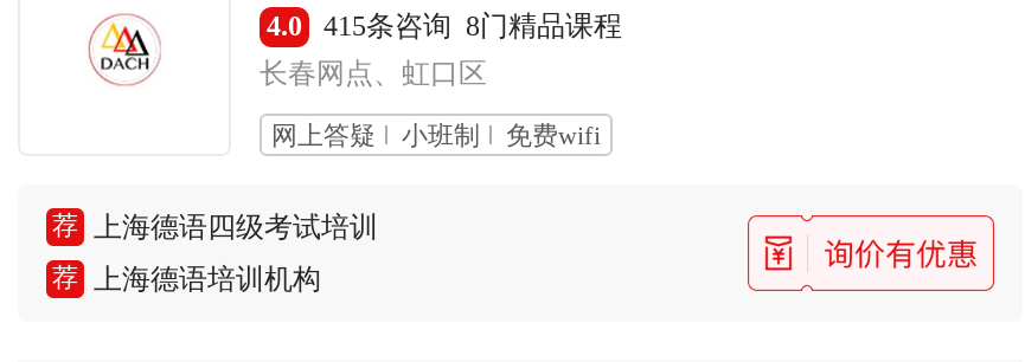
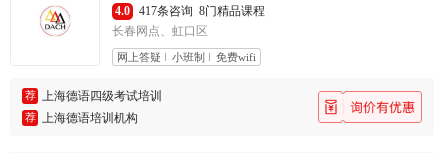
[323,9,622,43] 415条咨询 8门精品课程 -> [139,4,265,18] 417条咨询 8门精品课程

